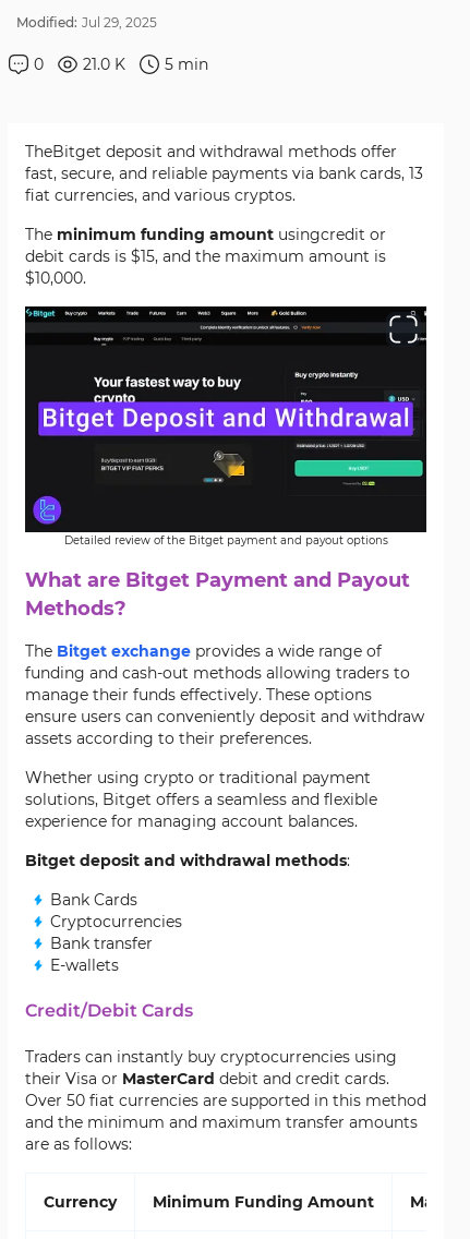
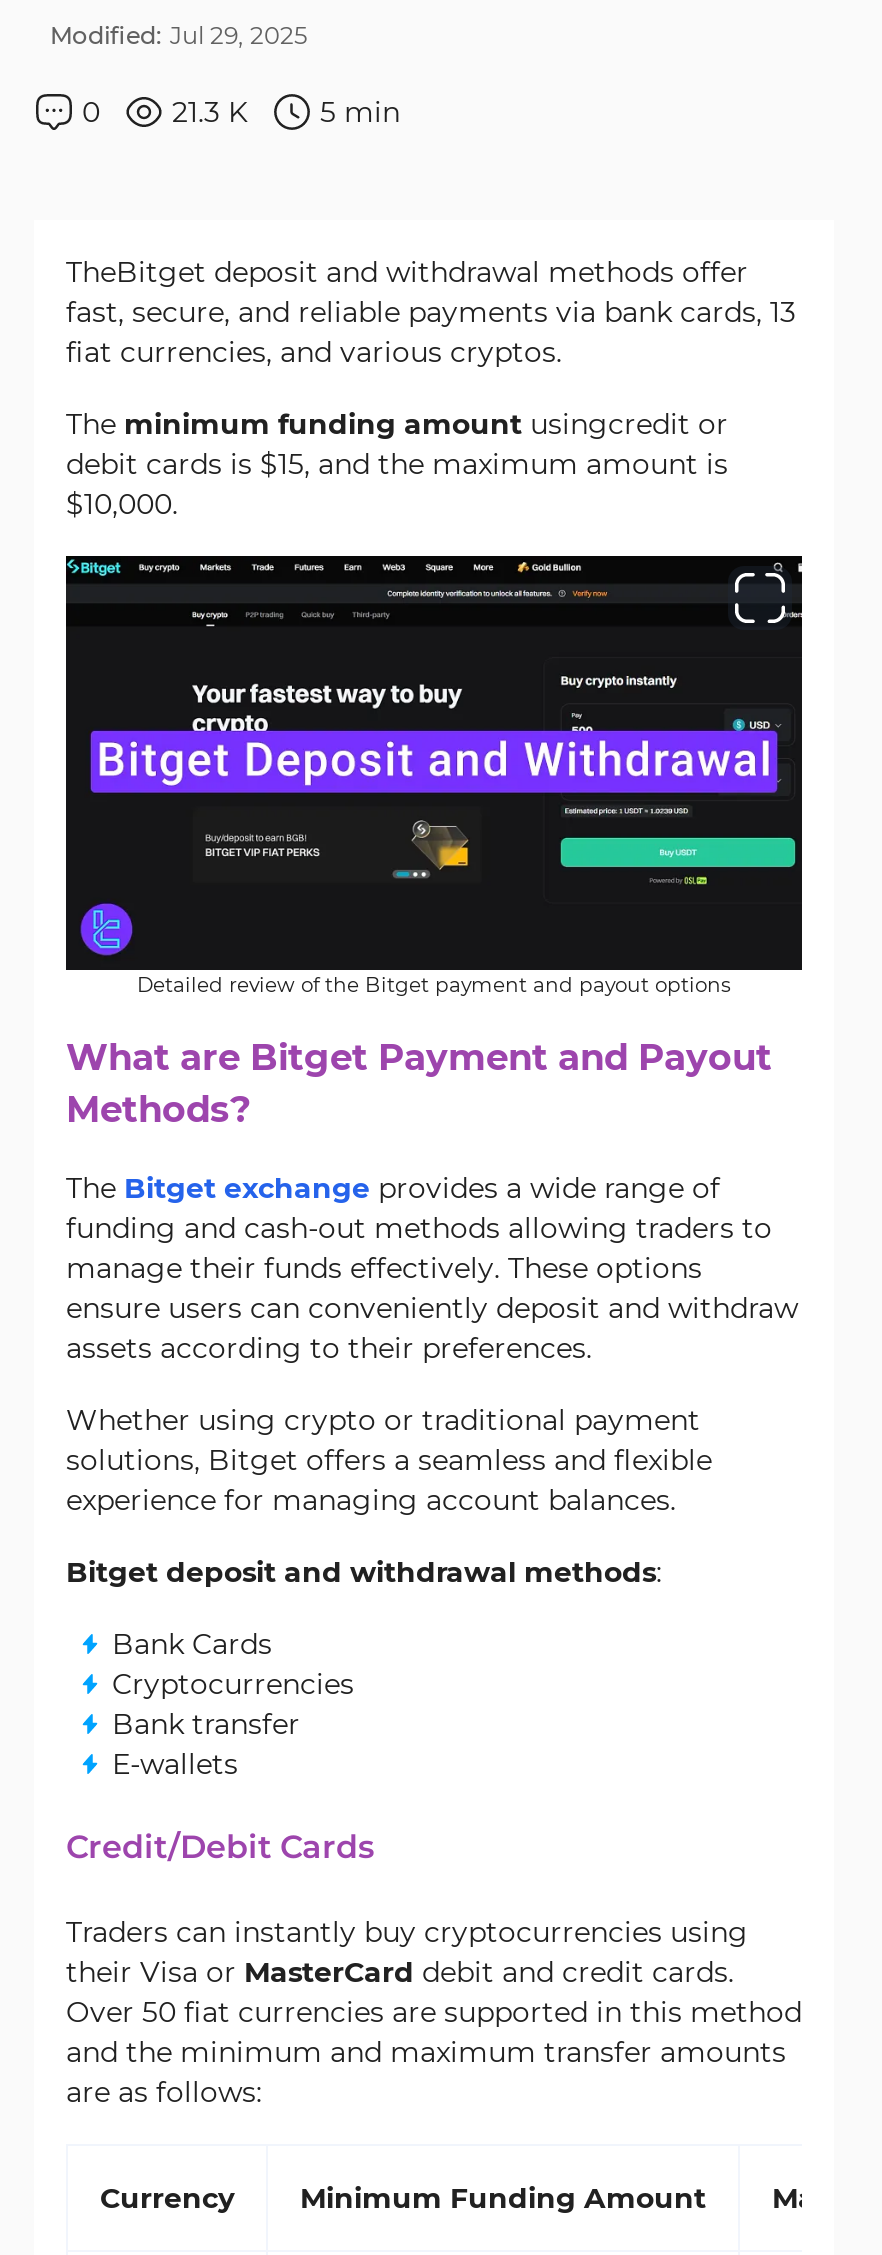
[83,55,125,74] 21.0 K -> [172,94,248,130] 21.3 K

